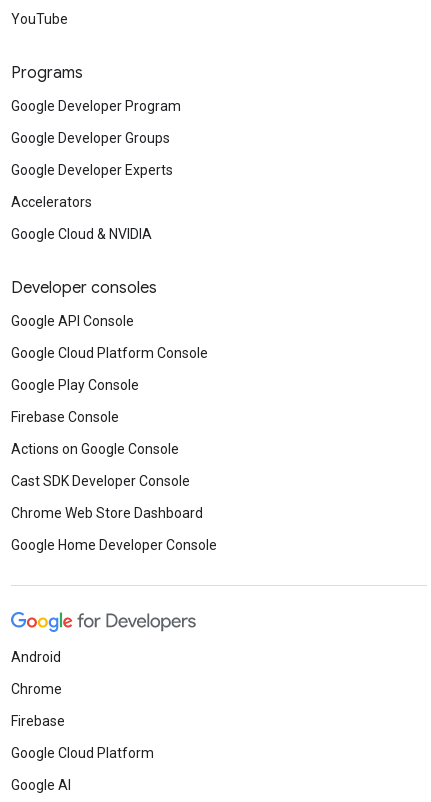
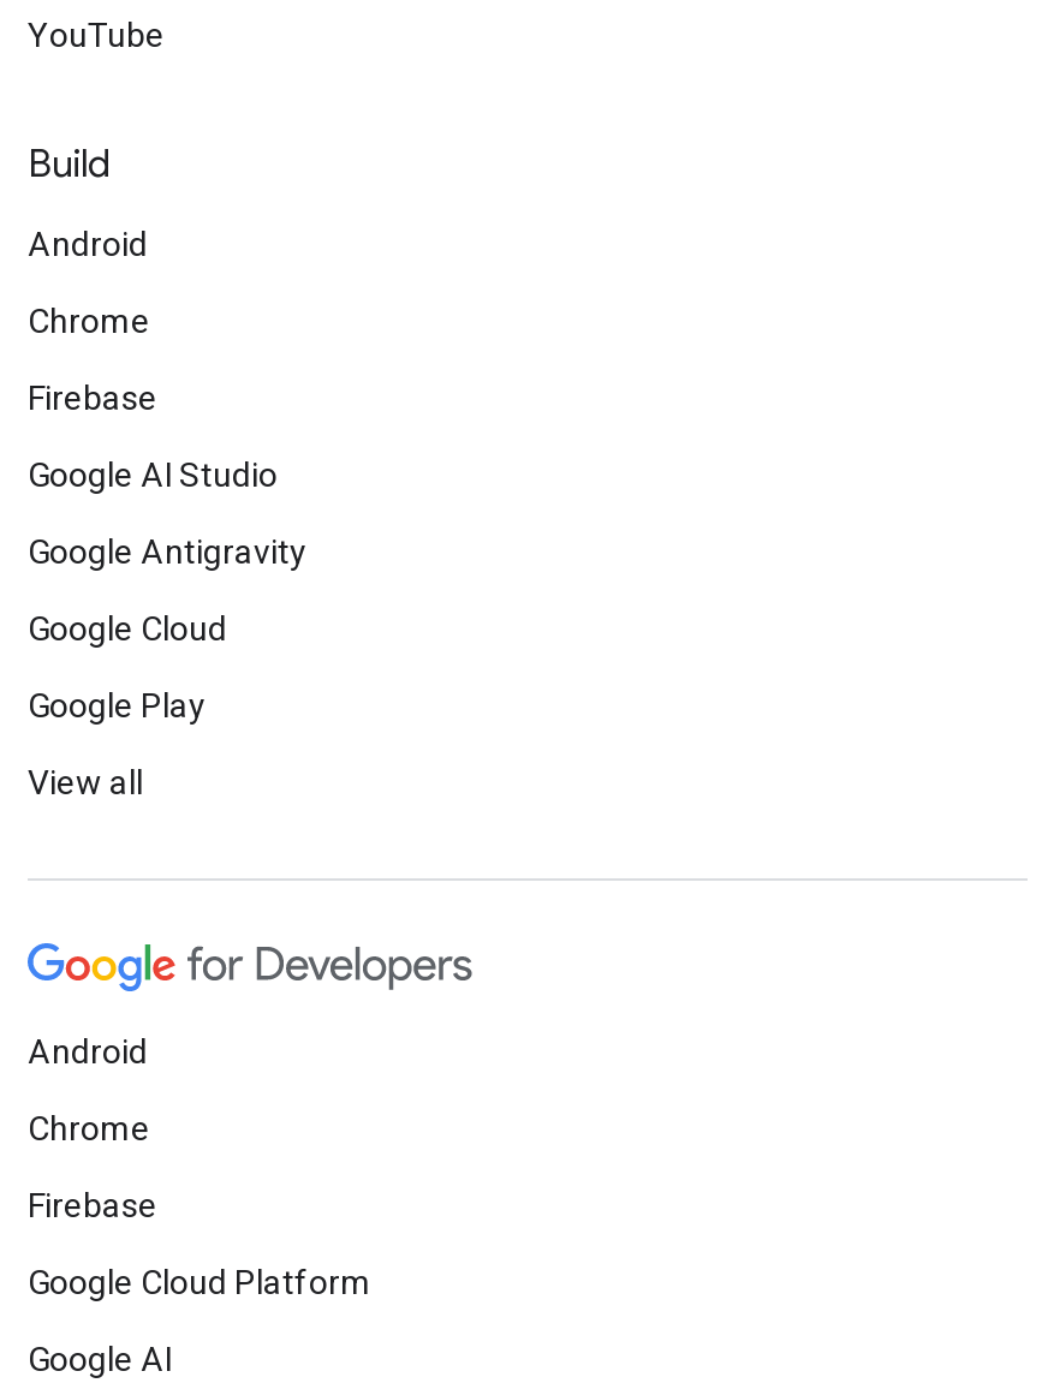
[11,63,217,553] Programs | Google Developer Program | Google Developer Groups | Google Developer Experts | Accelerators | Google Cloud & NVIDIA | Developer consoles | Google API Console | Google Cloud Platform Console | Google Play Console | Firebase Console | Actions on Google Console | Cast SDK Developer Console | Chrome Web Store Dashboard | Google Home Developer Console -> [28,141,306,801] Build | Android | Chrome | Firebase | Google AI Studio | Google Antigravity | Google Cloud | Google Play | View all

